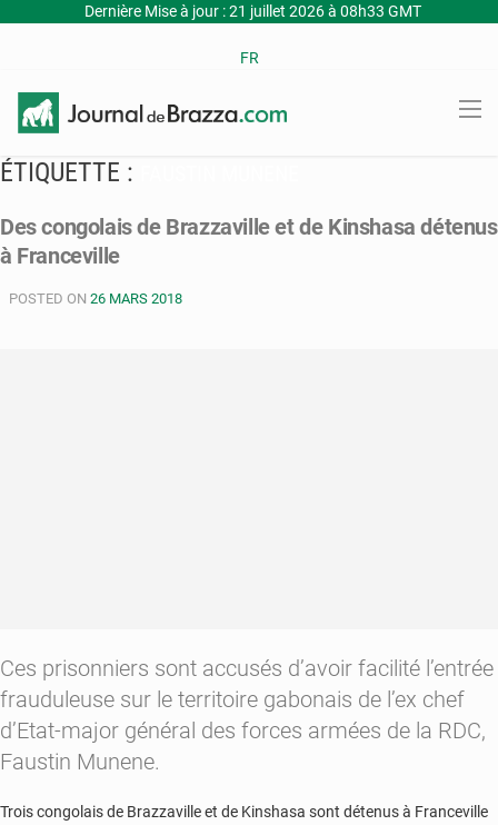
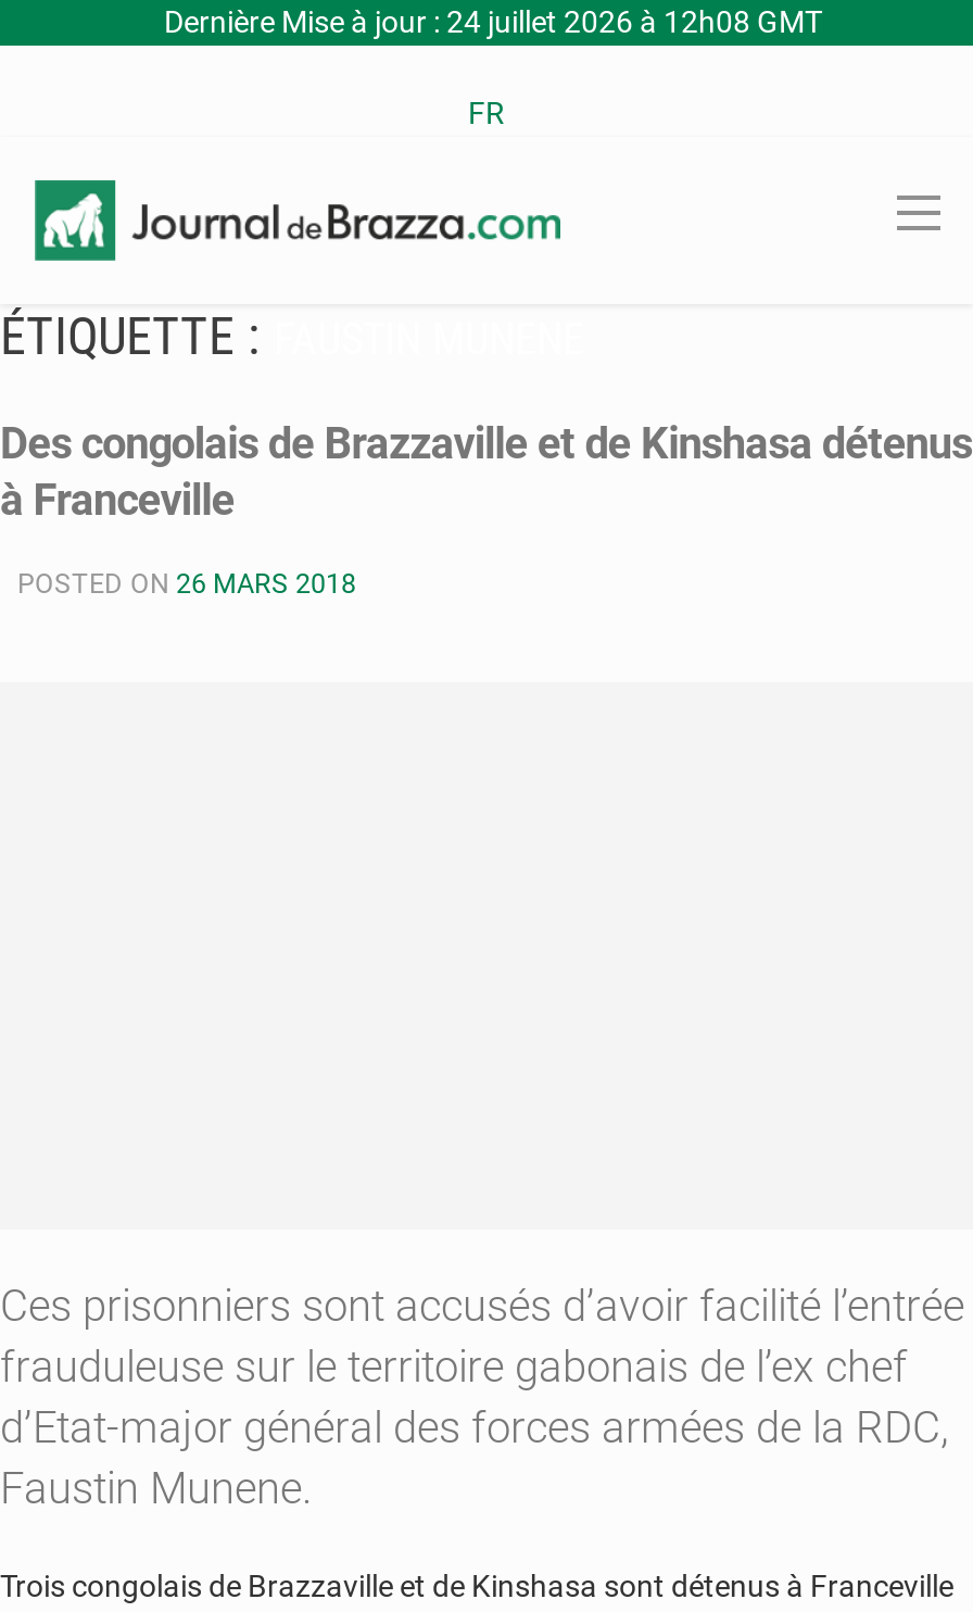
[81,2,421,20] Dernière Mise à jour : 21 juillet 2026 à 08h33 GMT -> [157,4,822,39] Dernière Mise à jour : 24 juillet 2026 à 12h08 GMT

